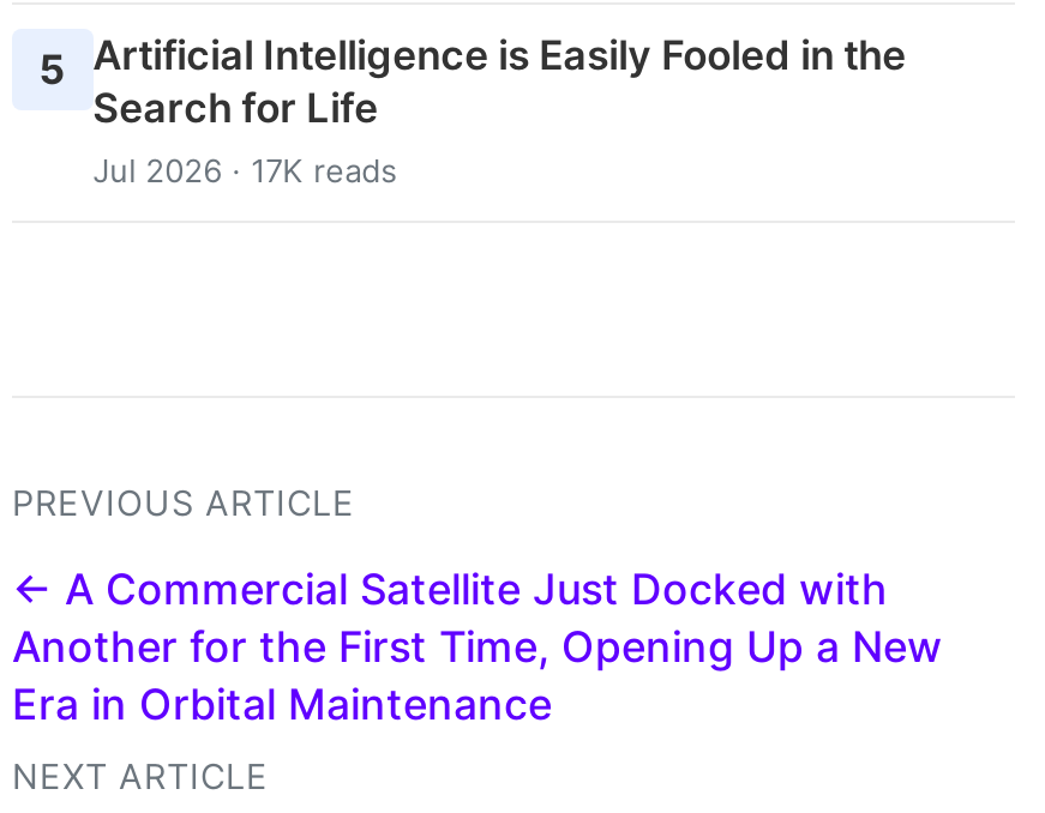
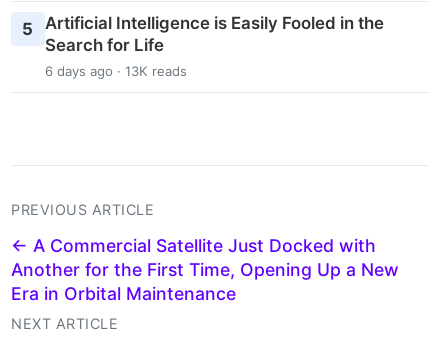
[93,151,397,189] Jul 2026 · 17K reads -> [45,63,187,79] 6 days ago · 13K reads

